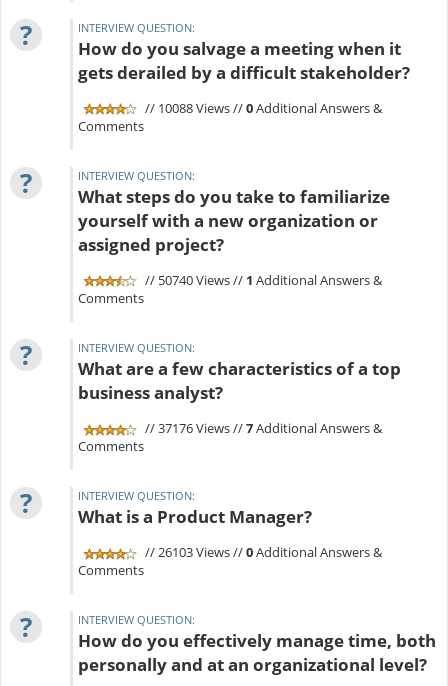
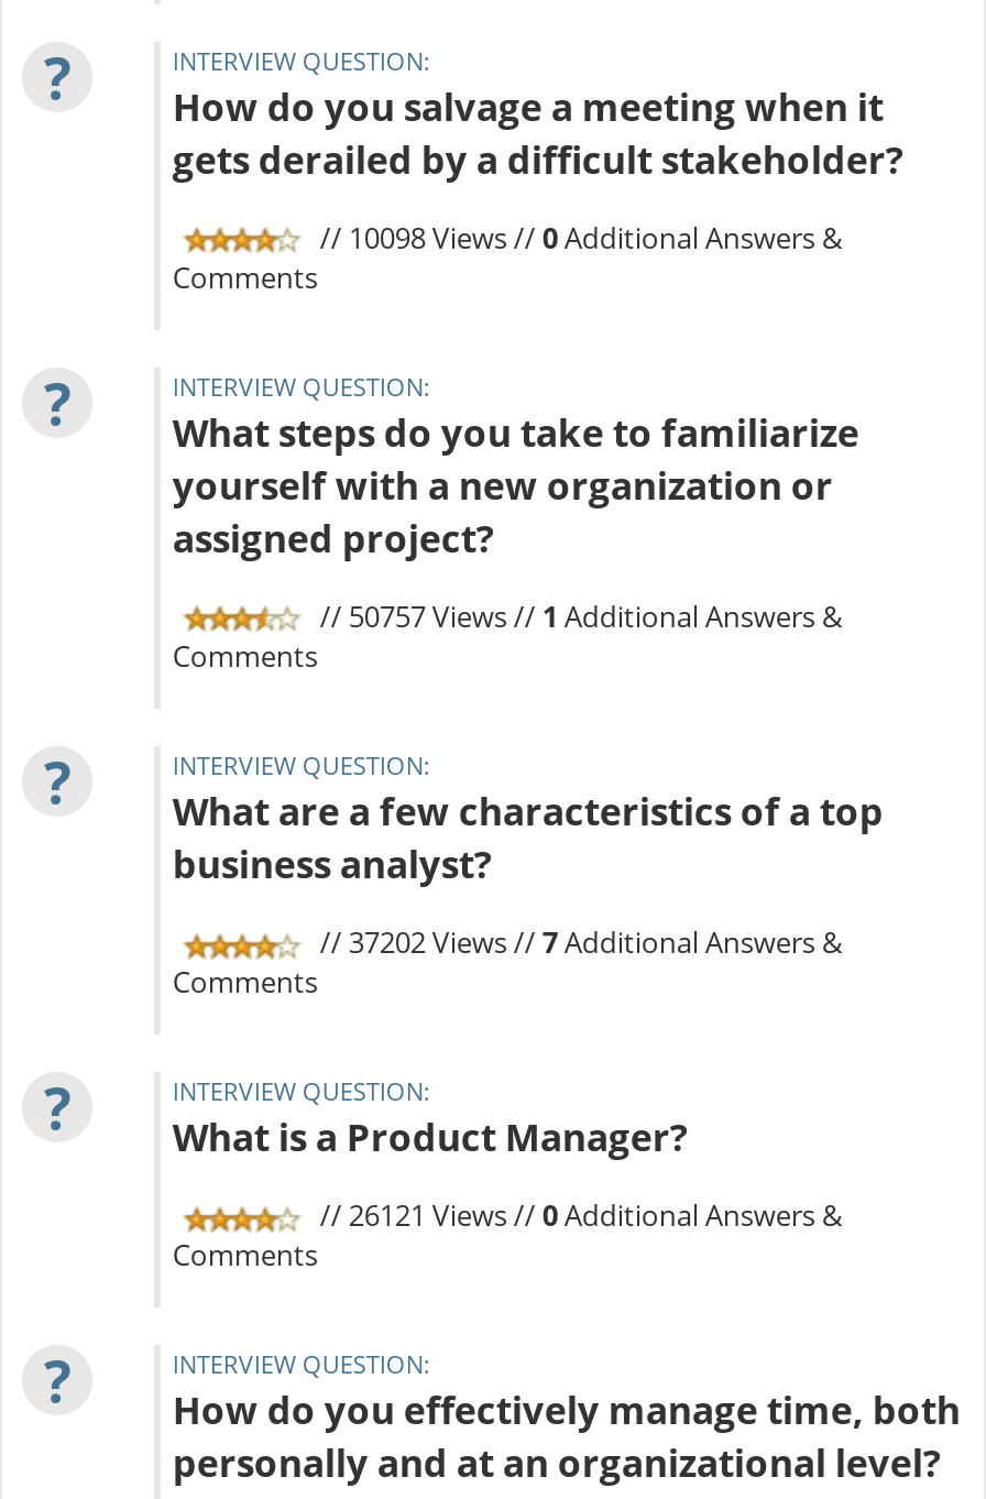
[142,99,382,117] // 10088 Views // 0Additional Answers & -> [313,218,842,257] // 10098 Views // 0Additional Answers &
[142,271,382,289] // 50740 Views // 1 Additional Answers & -> [313,597,842,636] // 50757 Views // 1 Additional Answers &
[142,419,382,437] // 37176 Views // 7Additional Answers & -> [313,923,842,962] // 37202 Views // 7Additional Answers &
[142,543,382,561] // 26103 Views // 0Additional Answers & -> [313,1196,842,1235] // 26121 Views // 0Additional Answers &

